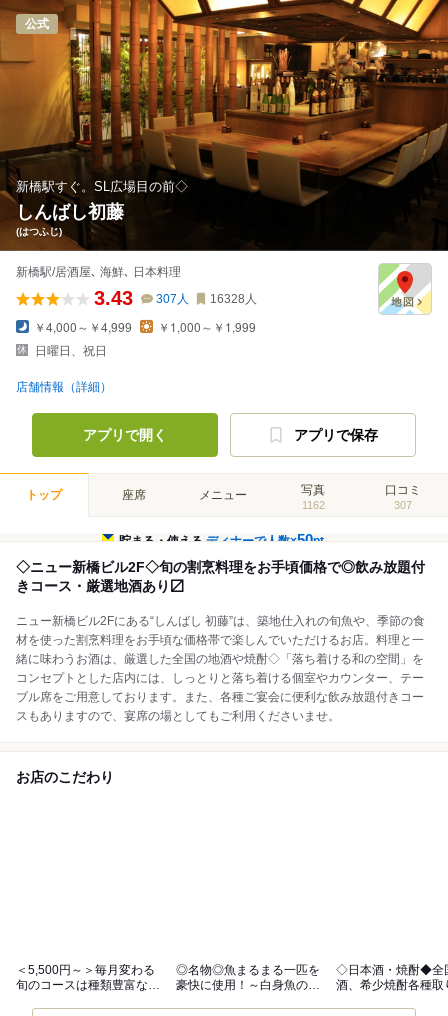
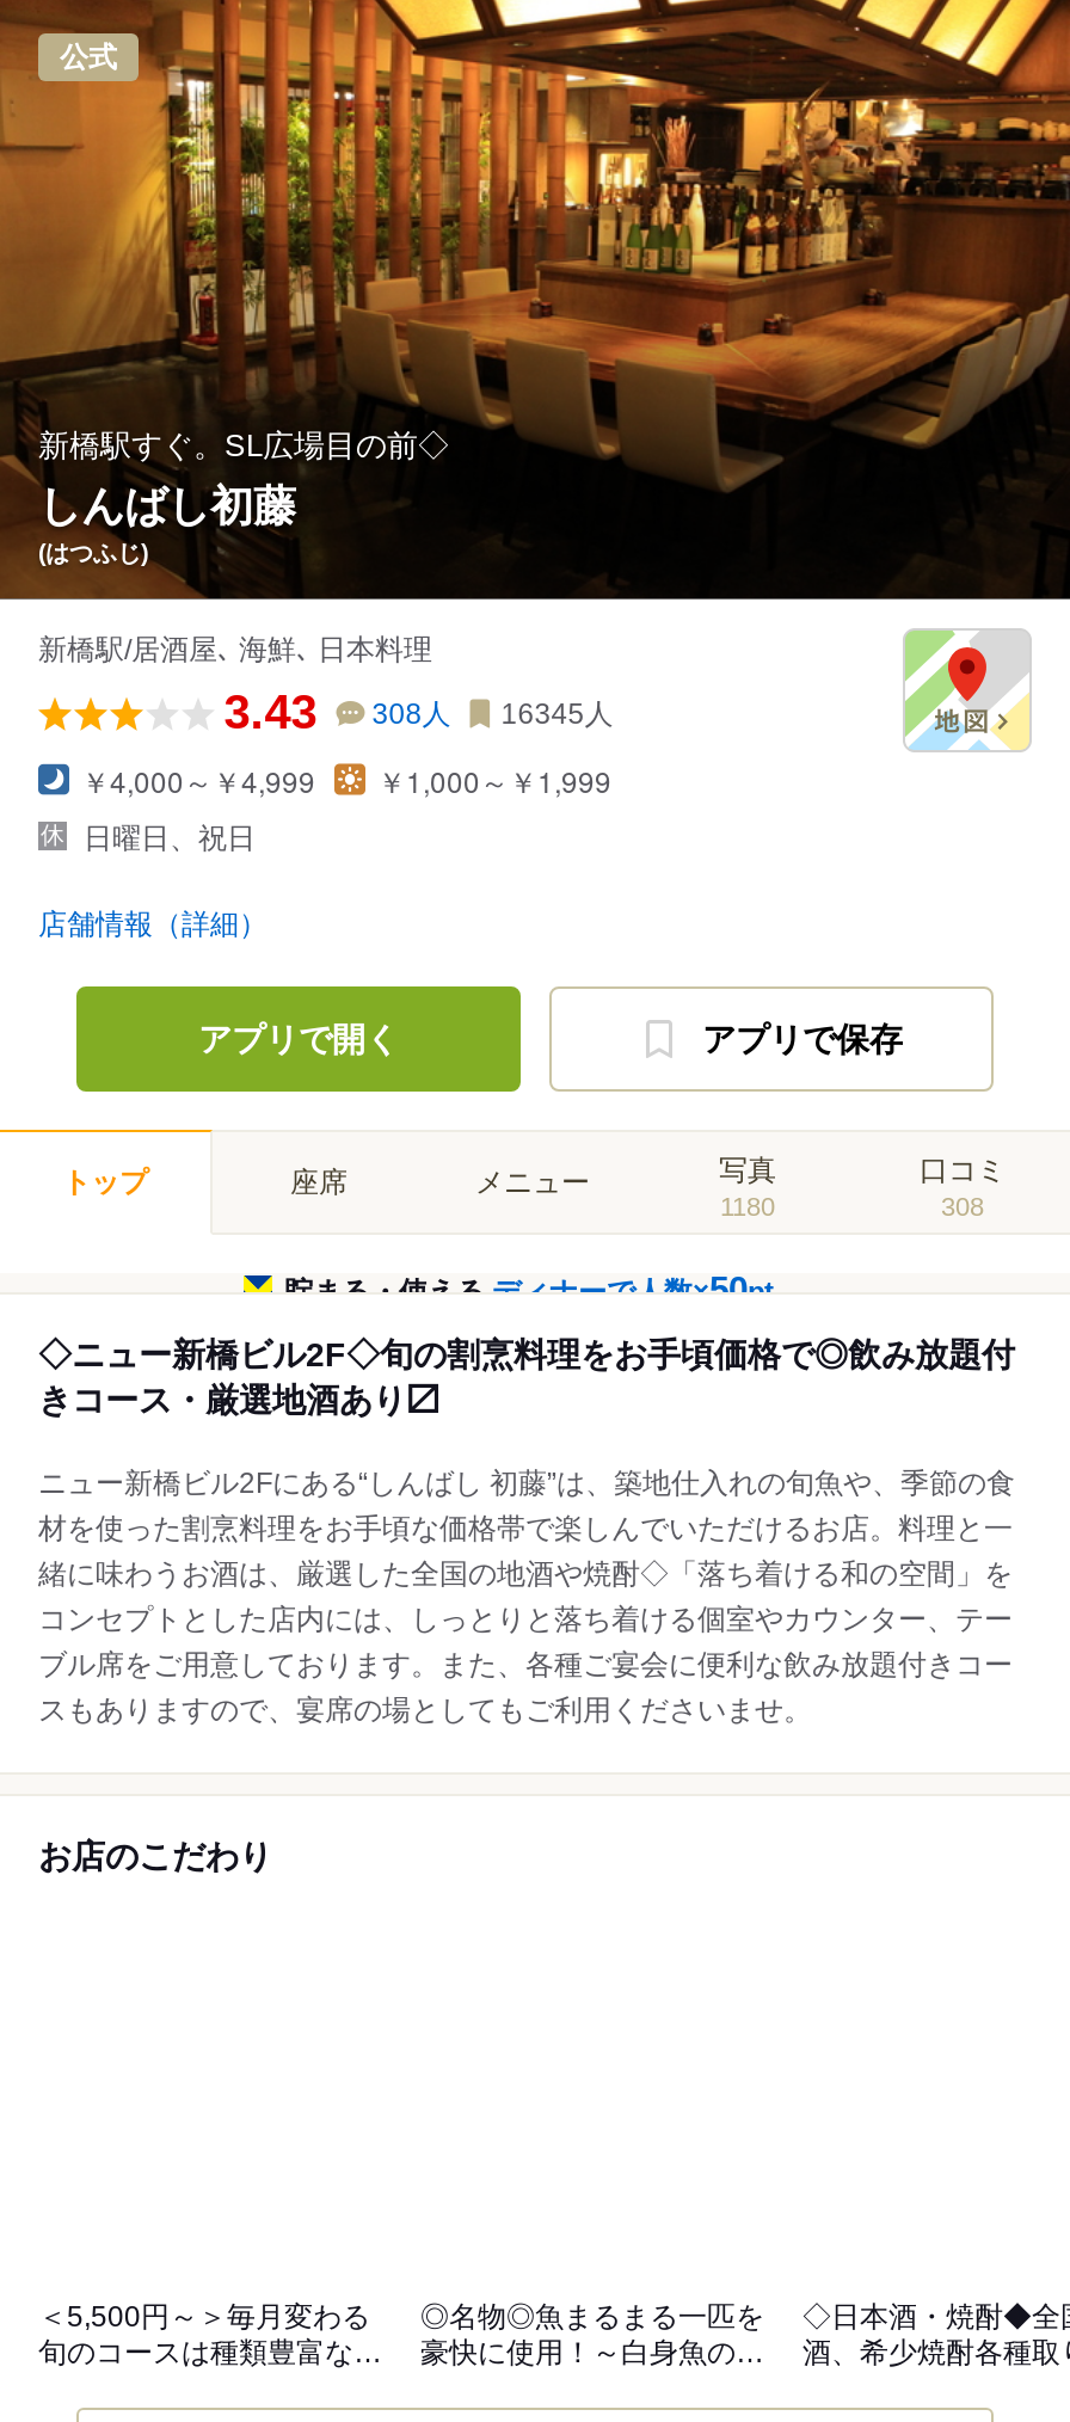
[156,292,189,306] 307人 -> [372,697,451,731] 308人
[210,292,257,306] 16328人 -> [501,697,613,731] 16345人
[301,499,324,511] 1162 -> [720,1192,775,1220] 1180
[394,499,412,511] 307 -> [941,1192,984,1220] 308

